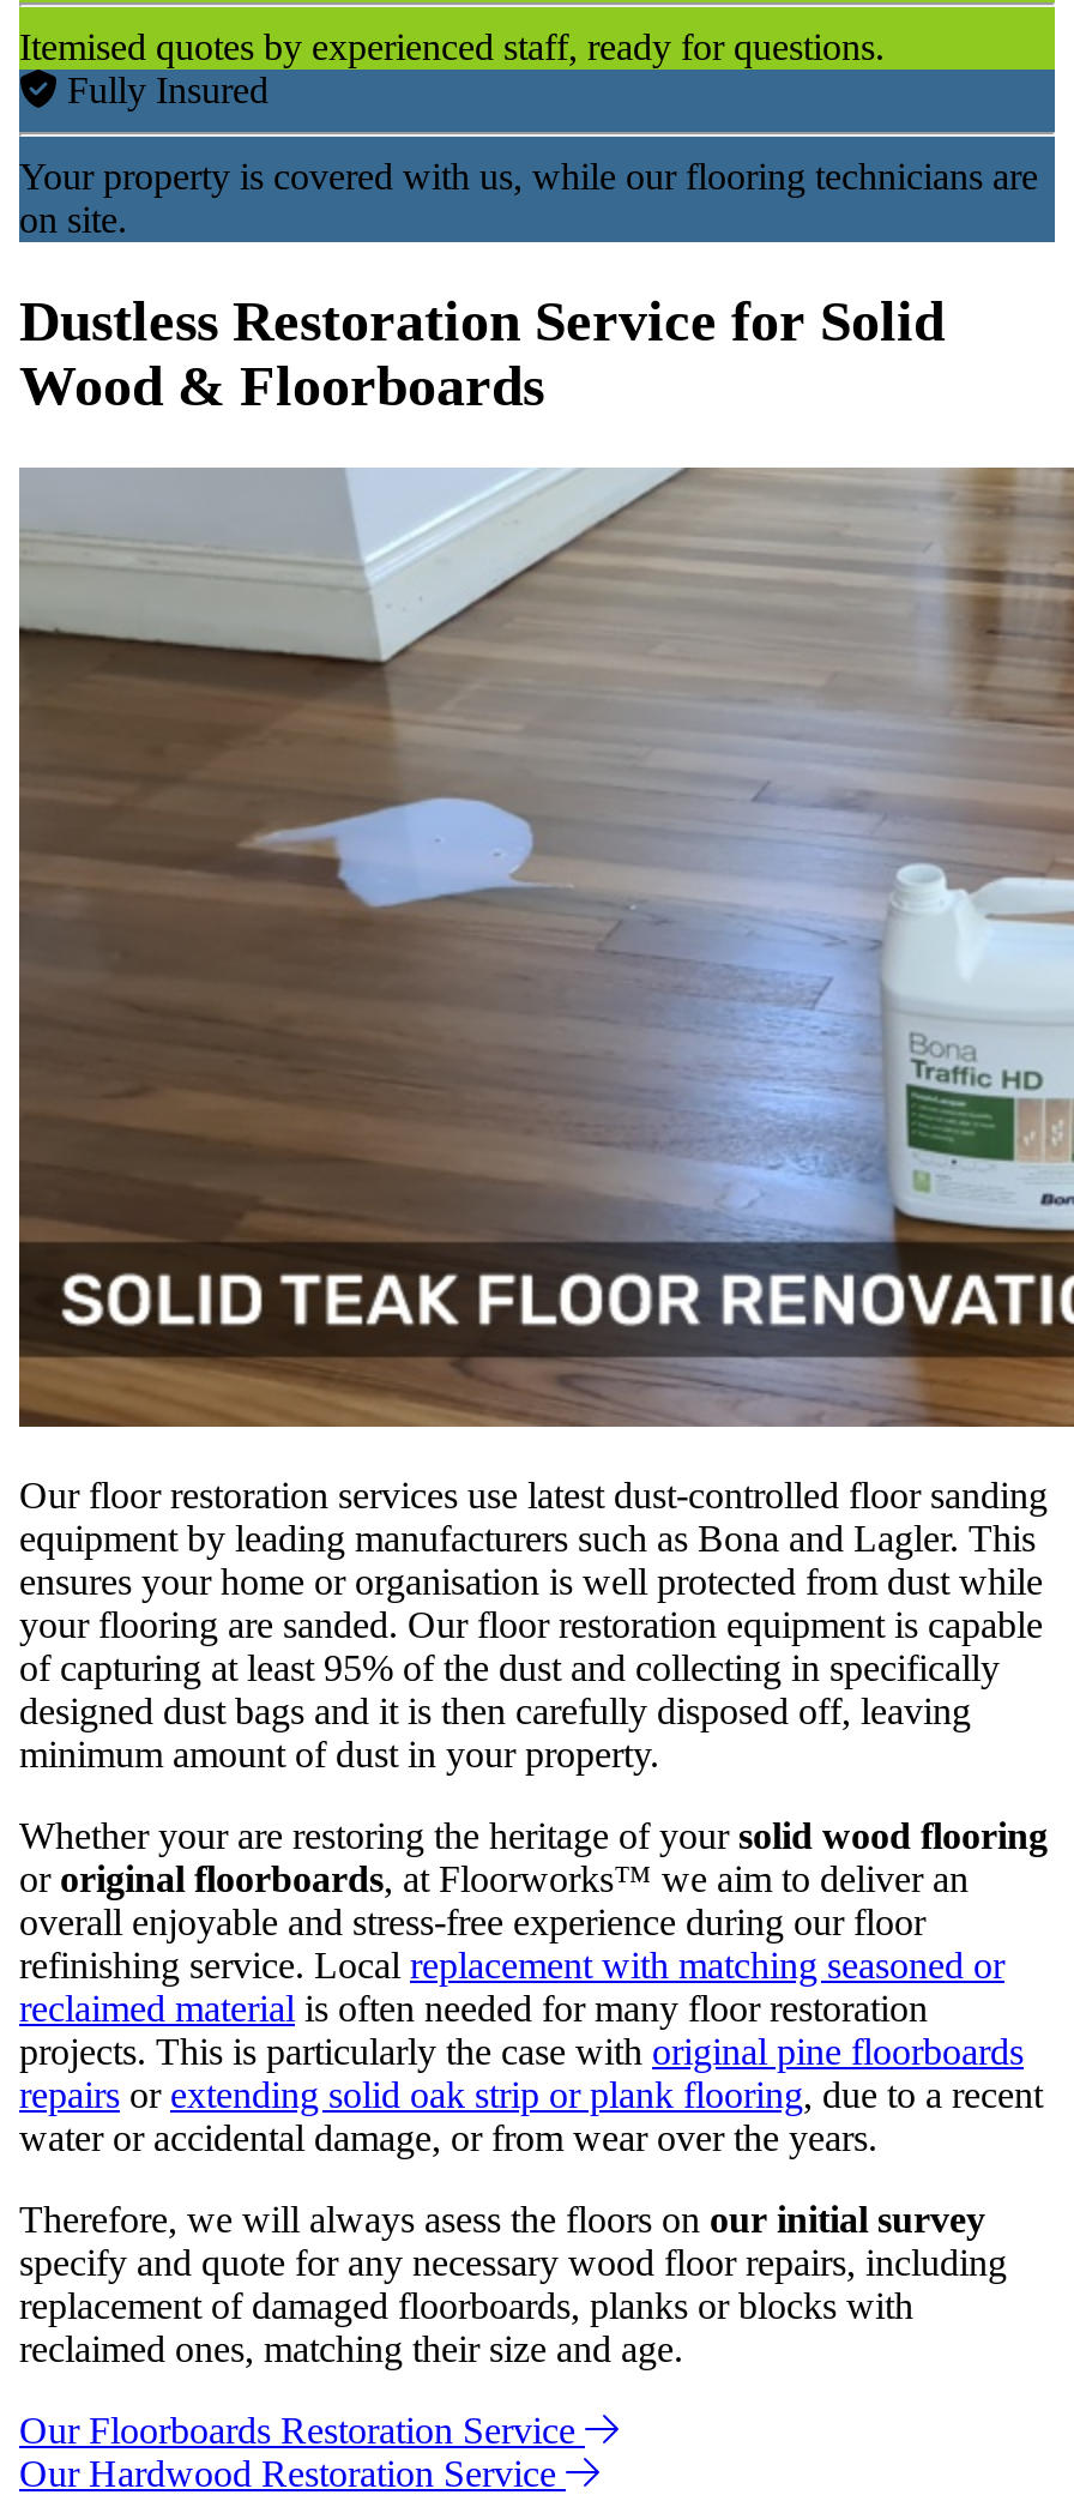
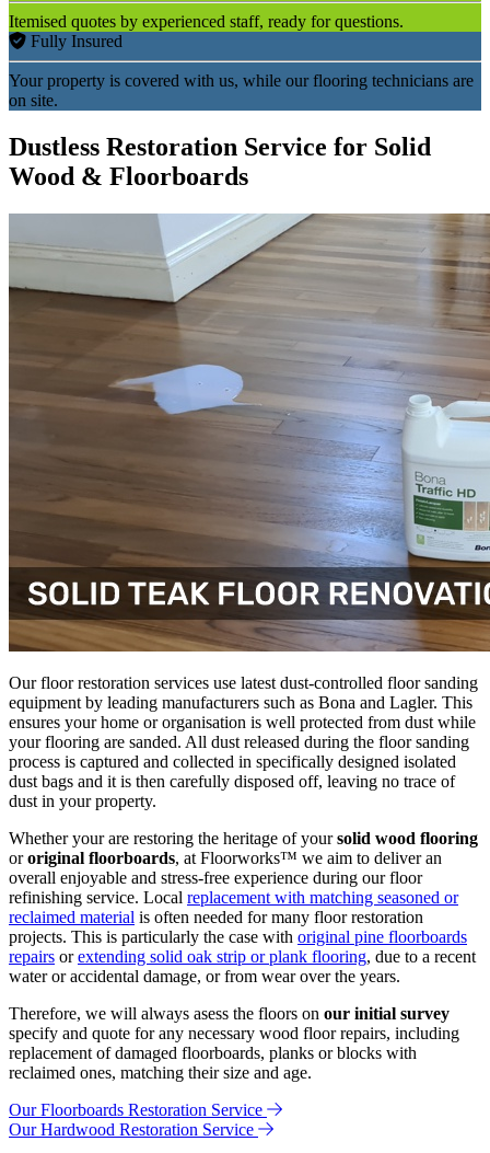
[19,1604,1043,1774] your flooring are sanded. Our floor restoration equipment is capable | of capturing at least 95% of the dust and collecting in specifically | designed dust bags and it is then carefully disposed off, leaving | minimum amount of dust in your property. -> [9,732,469,810] your flooring are sanded. All dust released during the floor sanding | process is captured and collected in specifically designed isolated | dust bags and it is then carefully disposed off, leaving no trace of | dust in your property.

